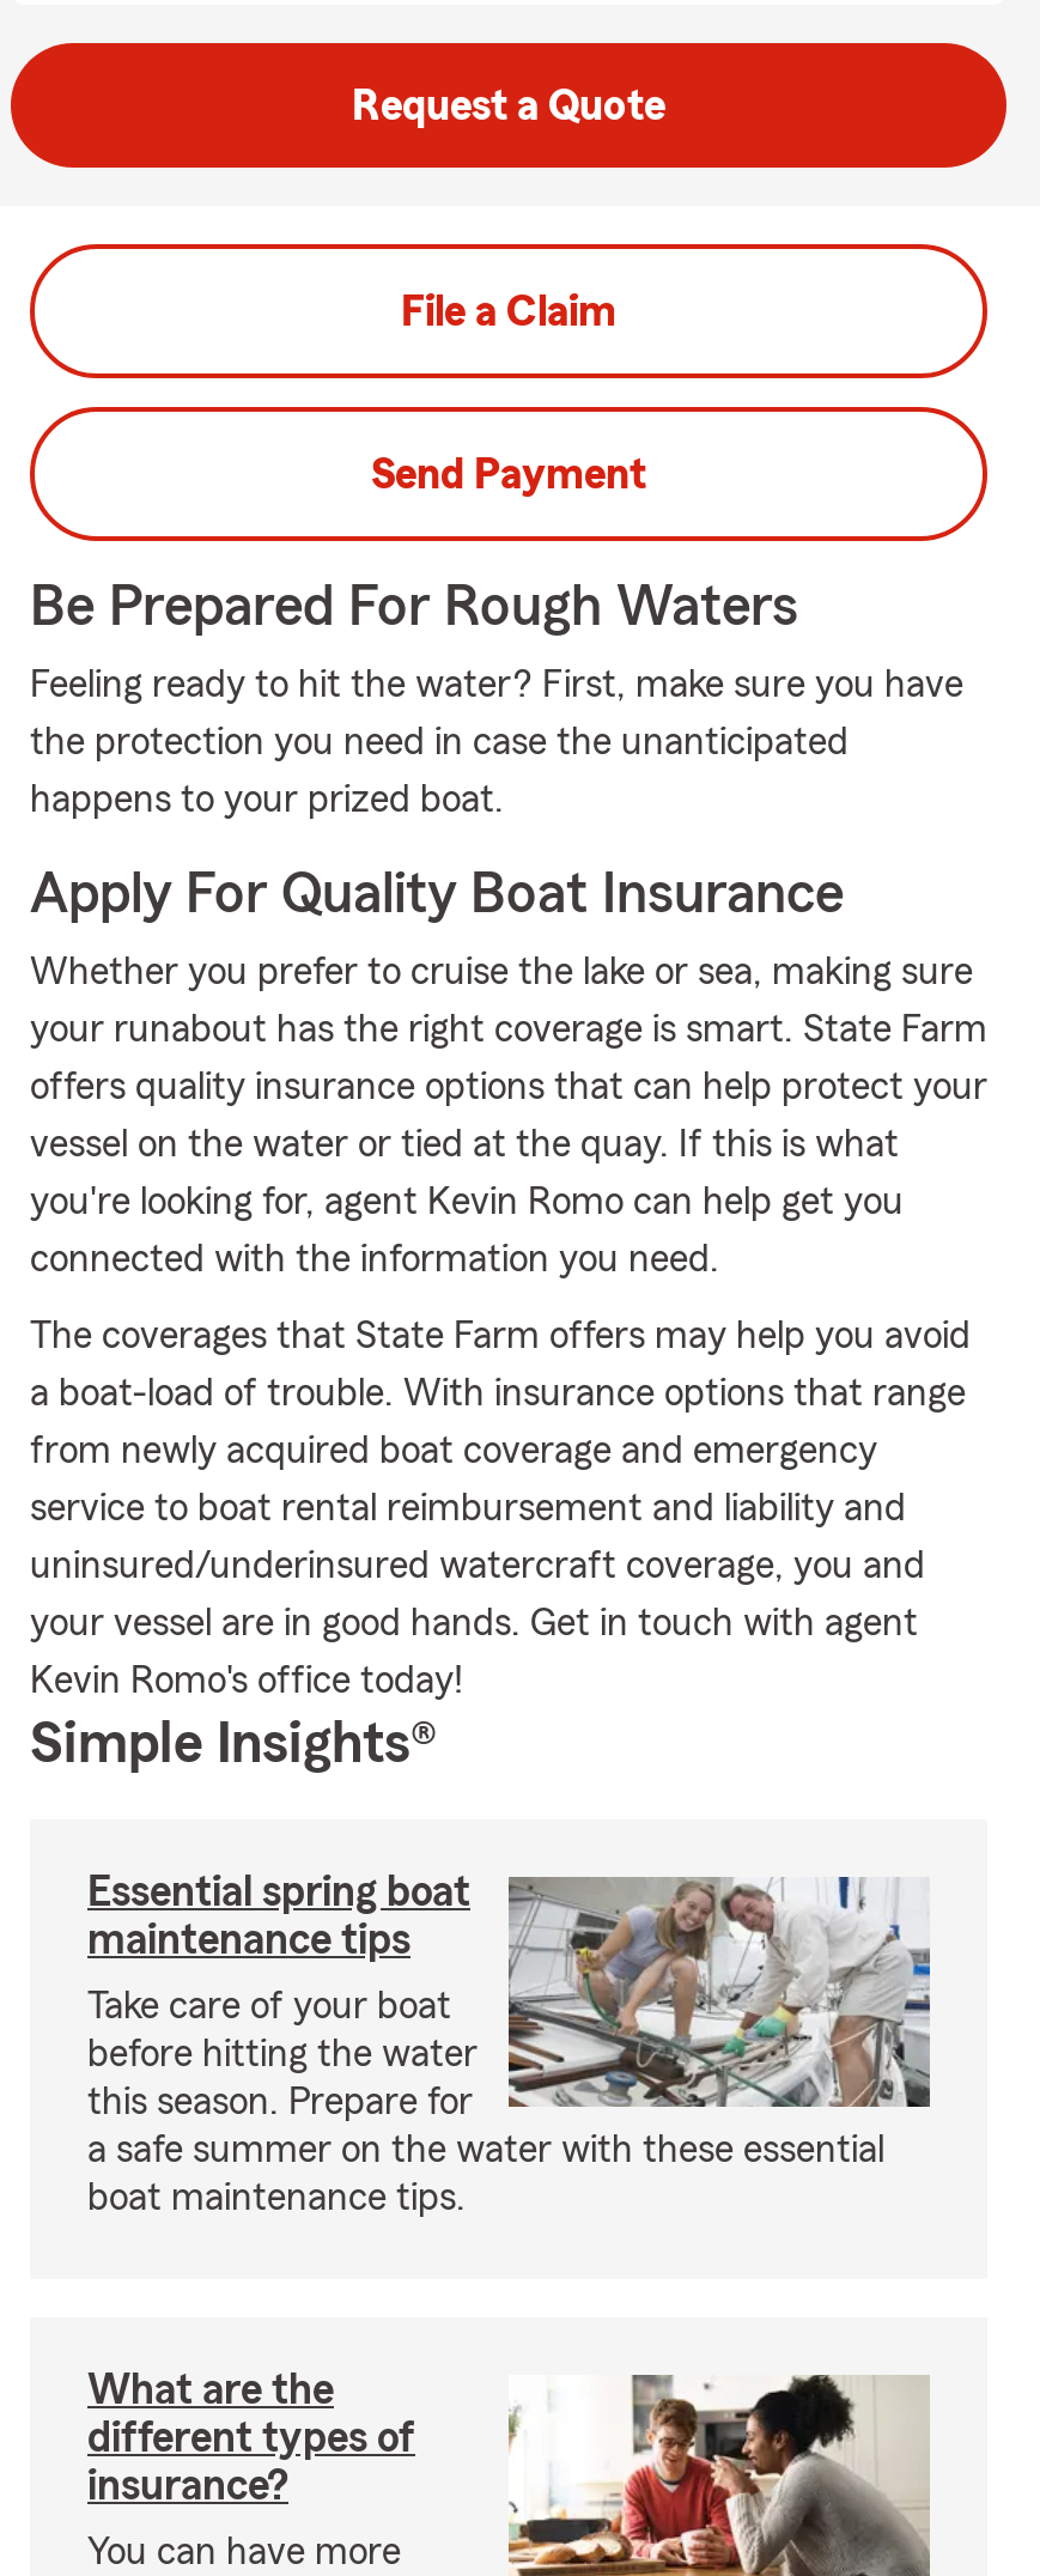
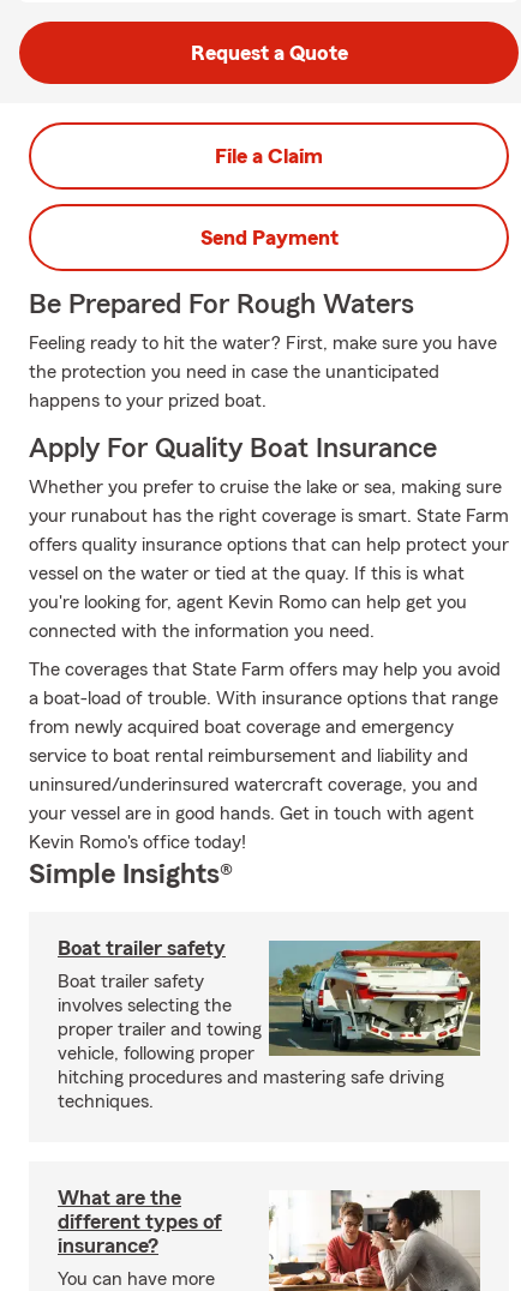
[87,1870,470,1961] Essential spring boat | maintenance tips -> [58,937,226,959] Boat trailer safety
[87,1875,932,2217] [image] | Take care of your boat | before hitting the water | this season. Prepare for | a safe summer on the water with these essential | boat maintenance tips. -> [58,939,481,1111] [image] | Boat trailer safety | involves selecting the | proper trailer and towing | vehicle, following proper | hitching procedures and mastering safe driving | techniques.

